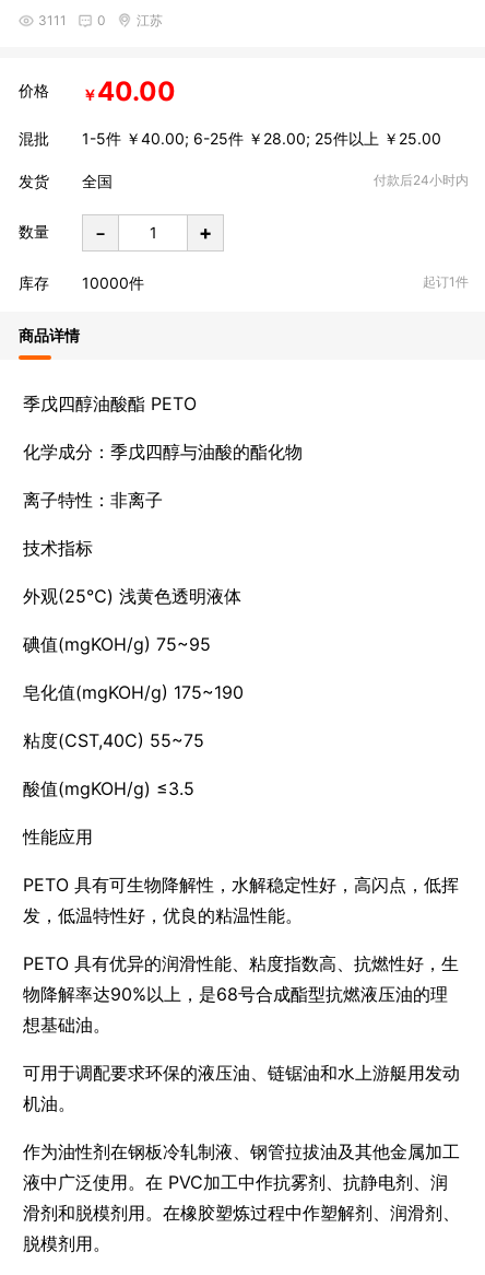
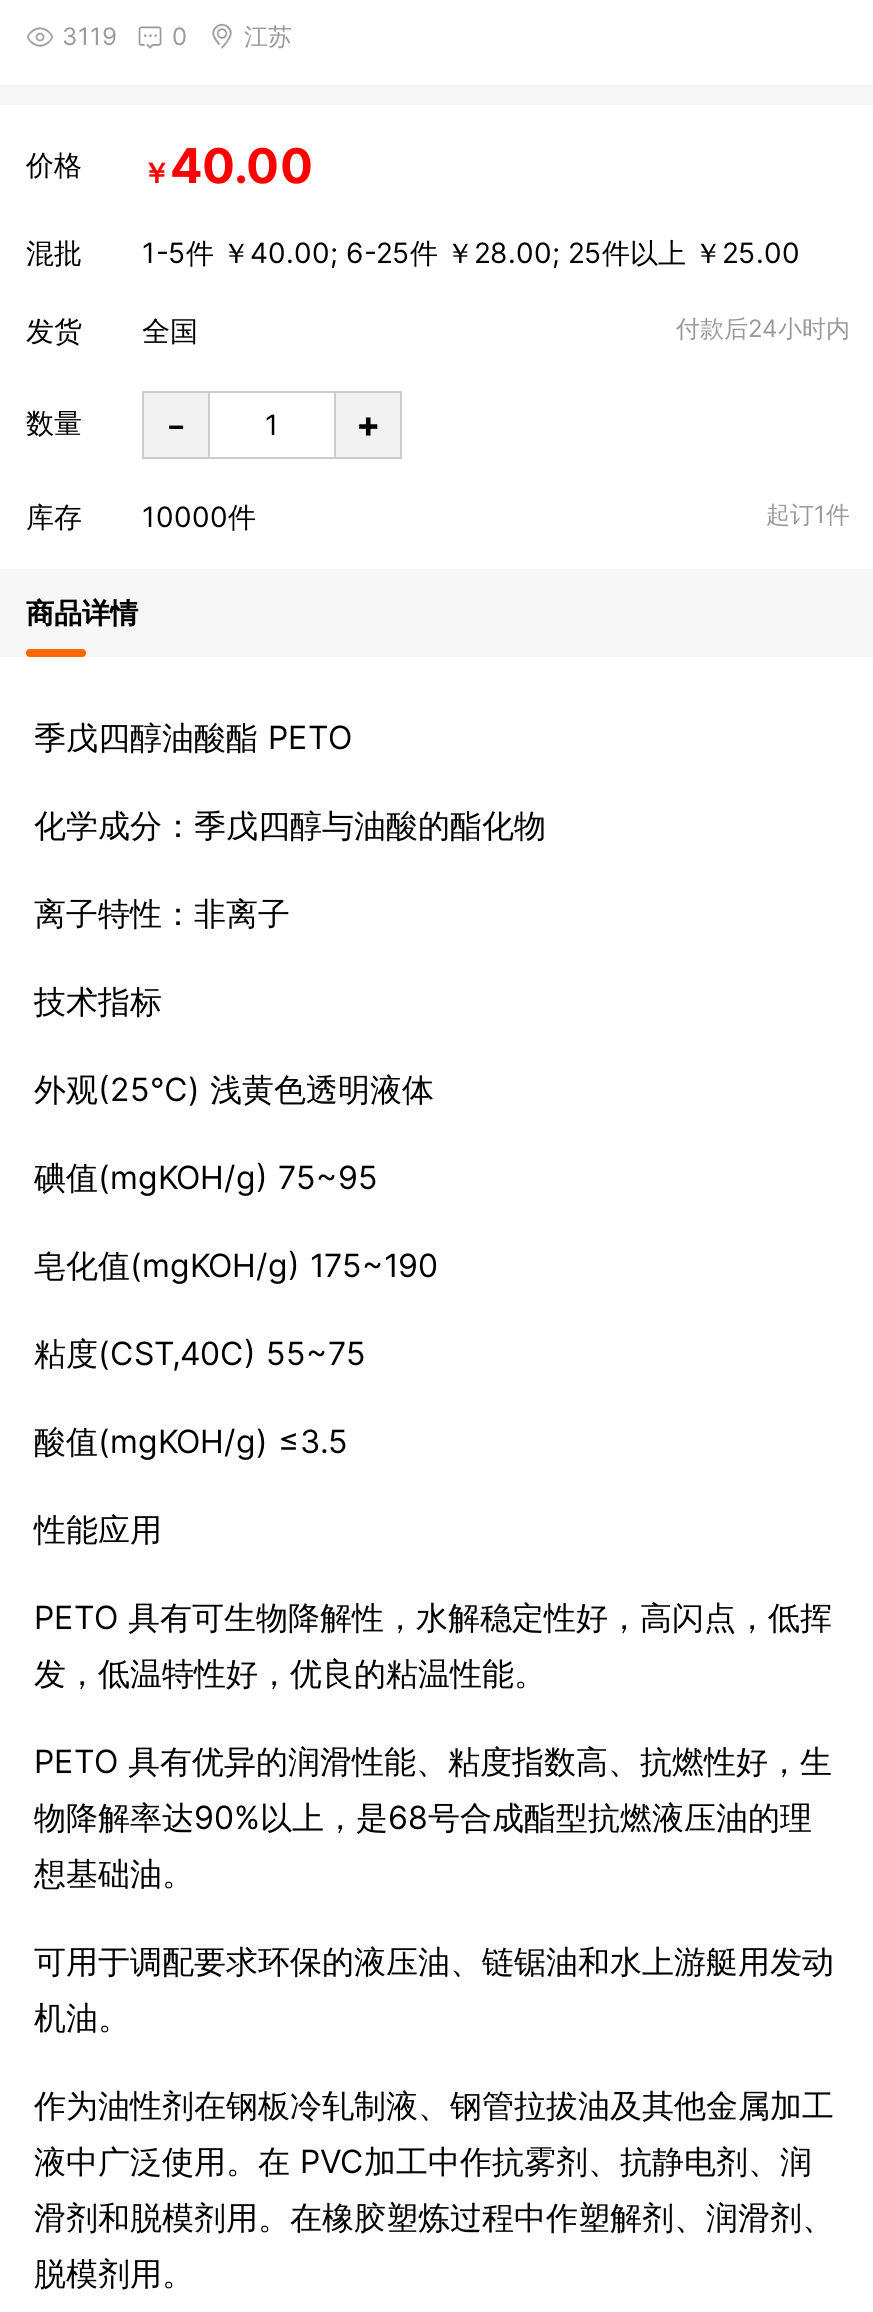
[38,12,163,28] 3111 0 江苏 -> [62,21,292,51] 3119 0 江苏

